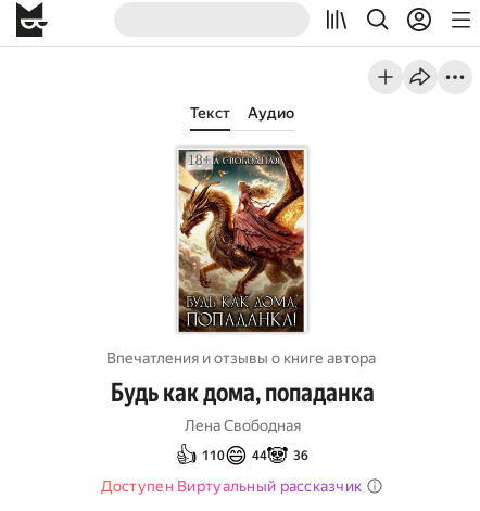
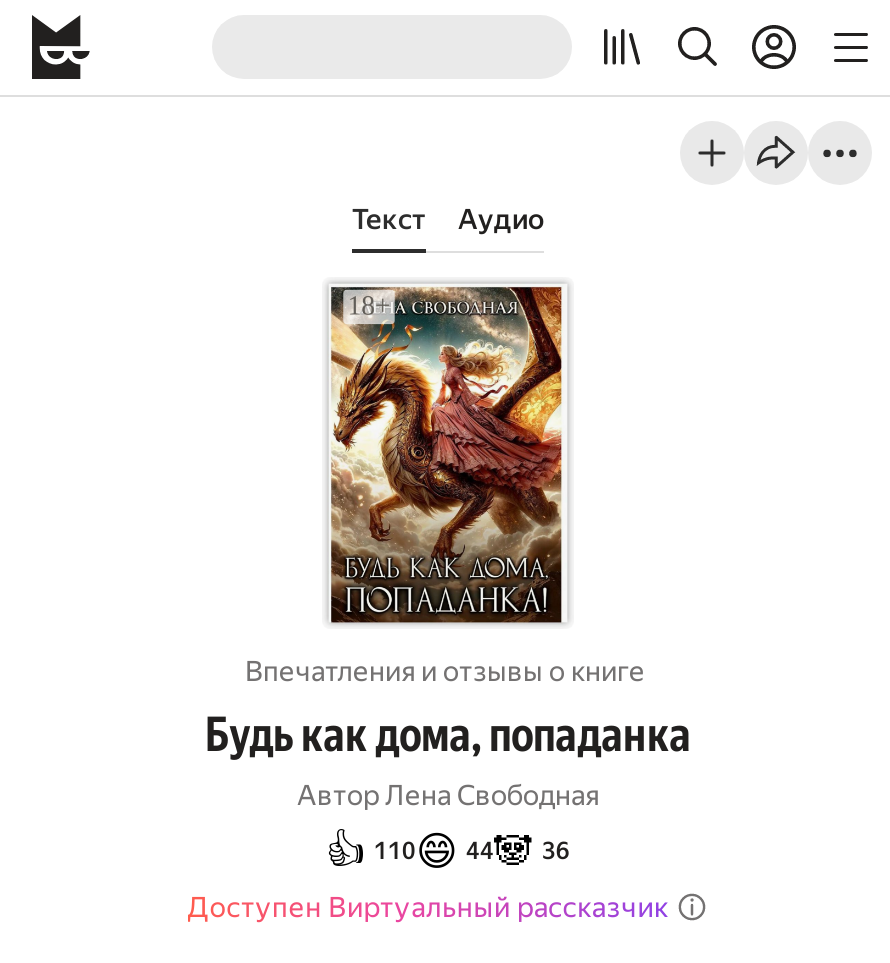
[106,349,375,367] Впечатления и отзывы о книге автора -> [245,655,645,687] Впечатления и отзывы о книге
[184,417,300,434] Лена Свободная -> [297,779,599,811] Автор Лена Свободная

